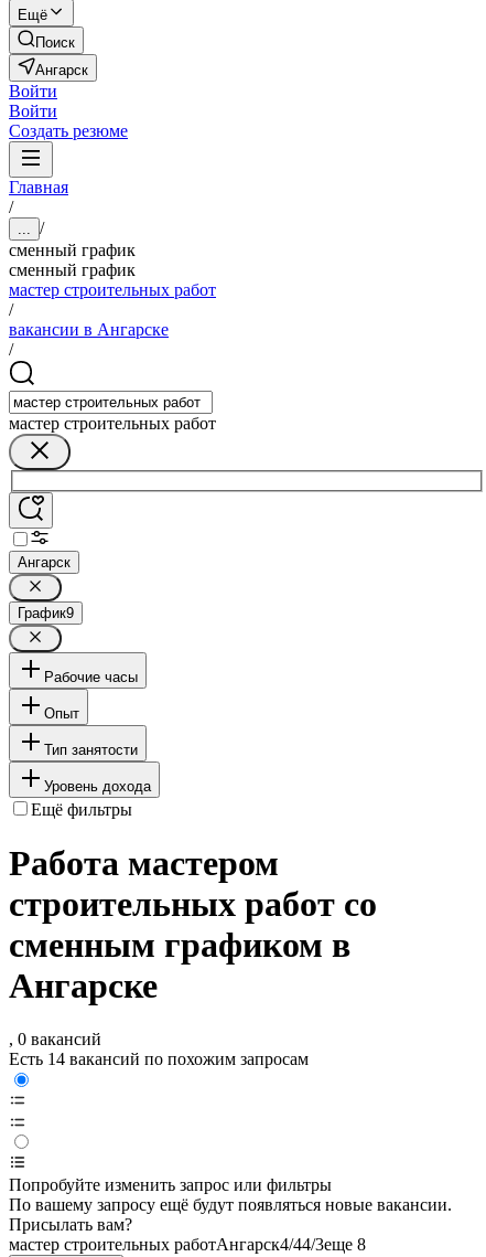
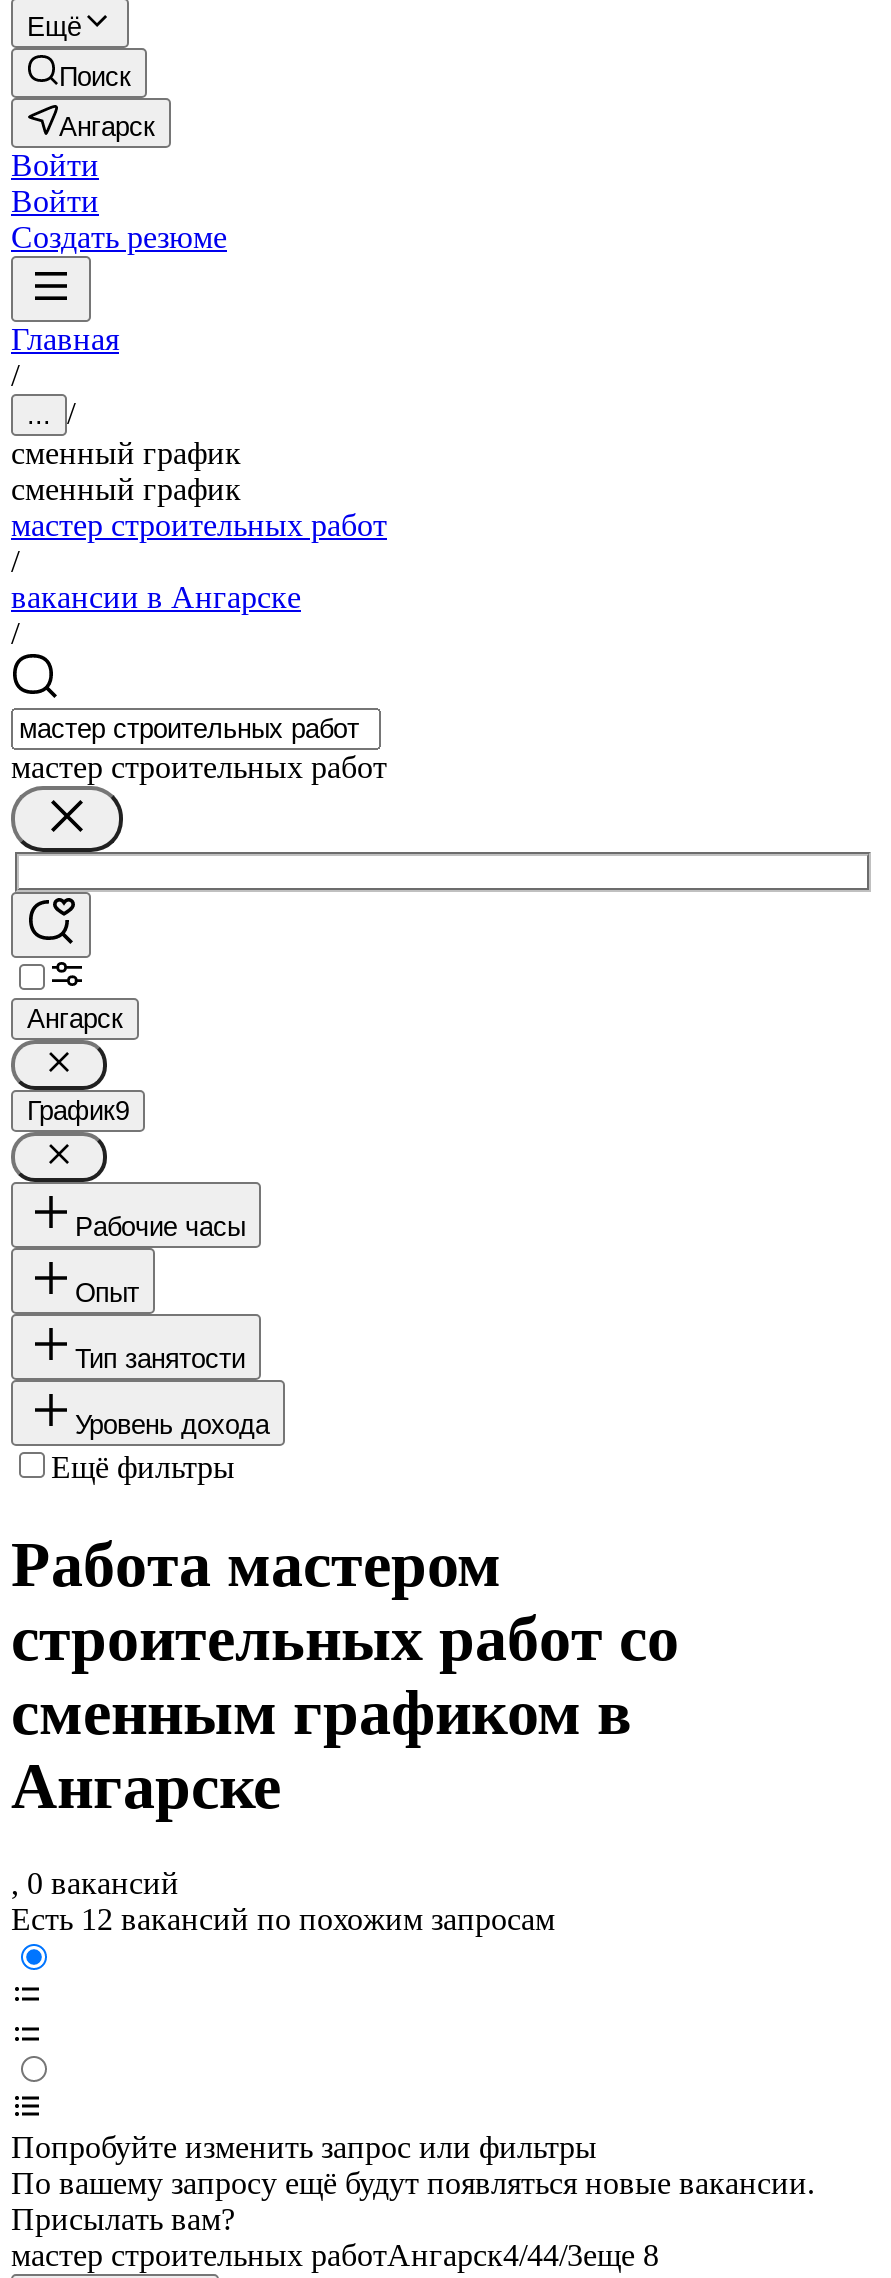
[9,1050,309,1069] Есть 14 вакансий по похожим запросам -> [11,1903,555,1937] Есть 12 вакансий по похожим запросам

